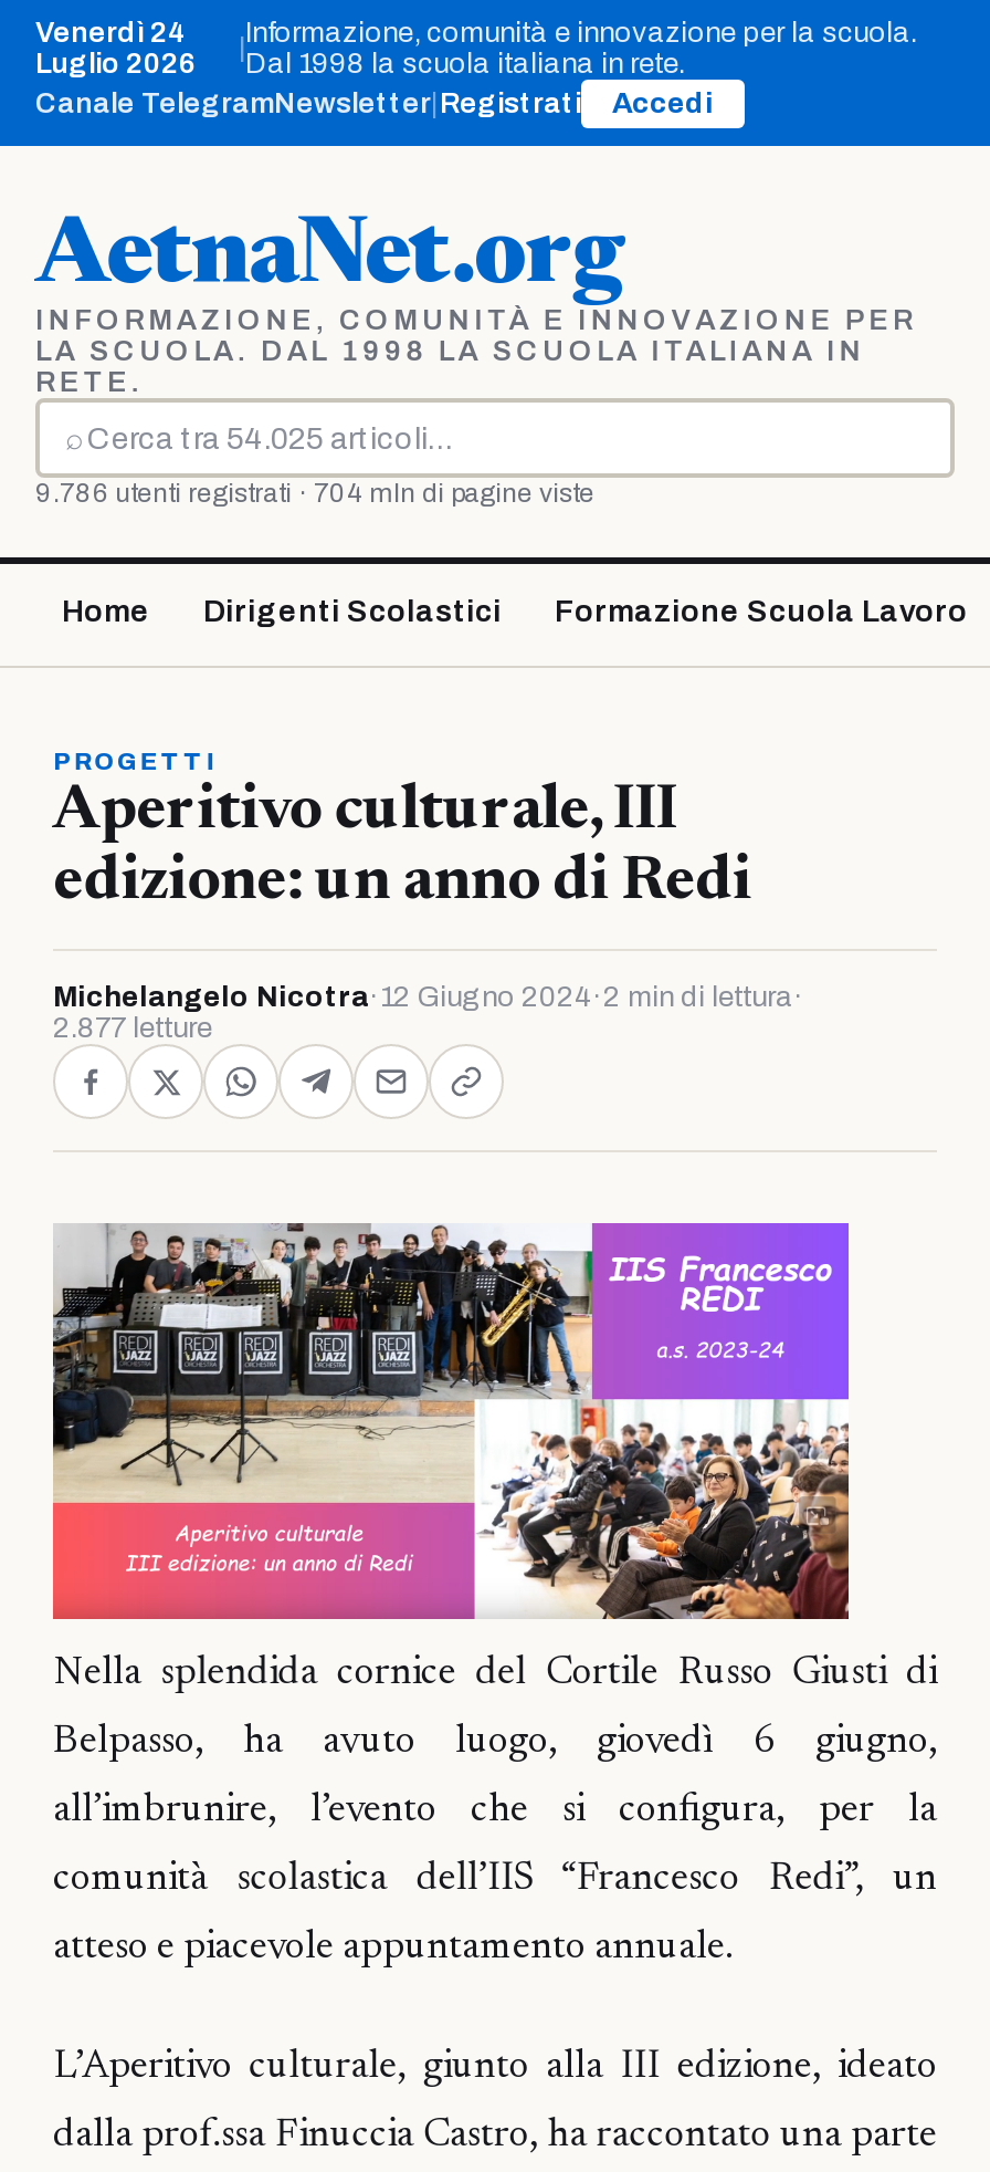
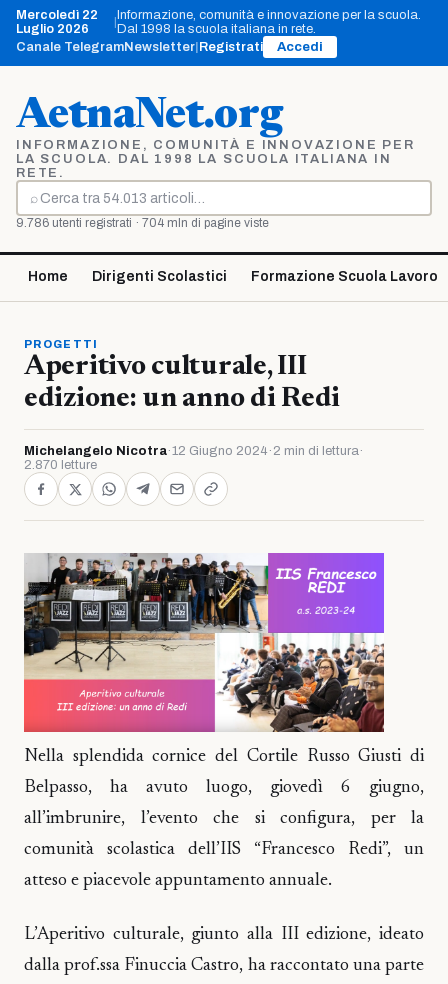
[35,18,188,49] Venerdì 24 -> [16,8,98,22] Mercoledì 22
[53,1013,212,1044] 2.877 letture -> [24,458,97,472] 2.870 letture

